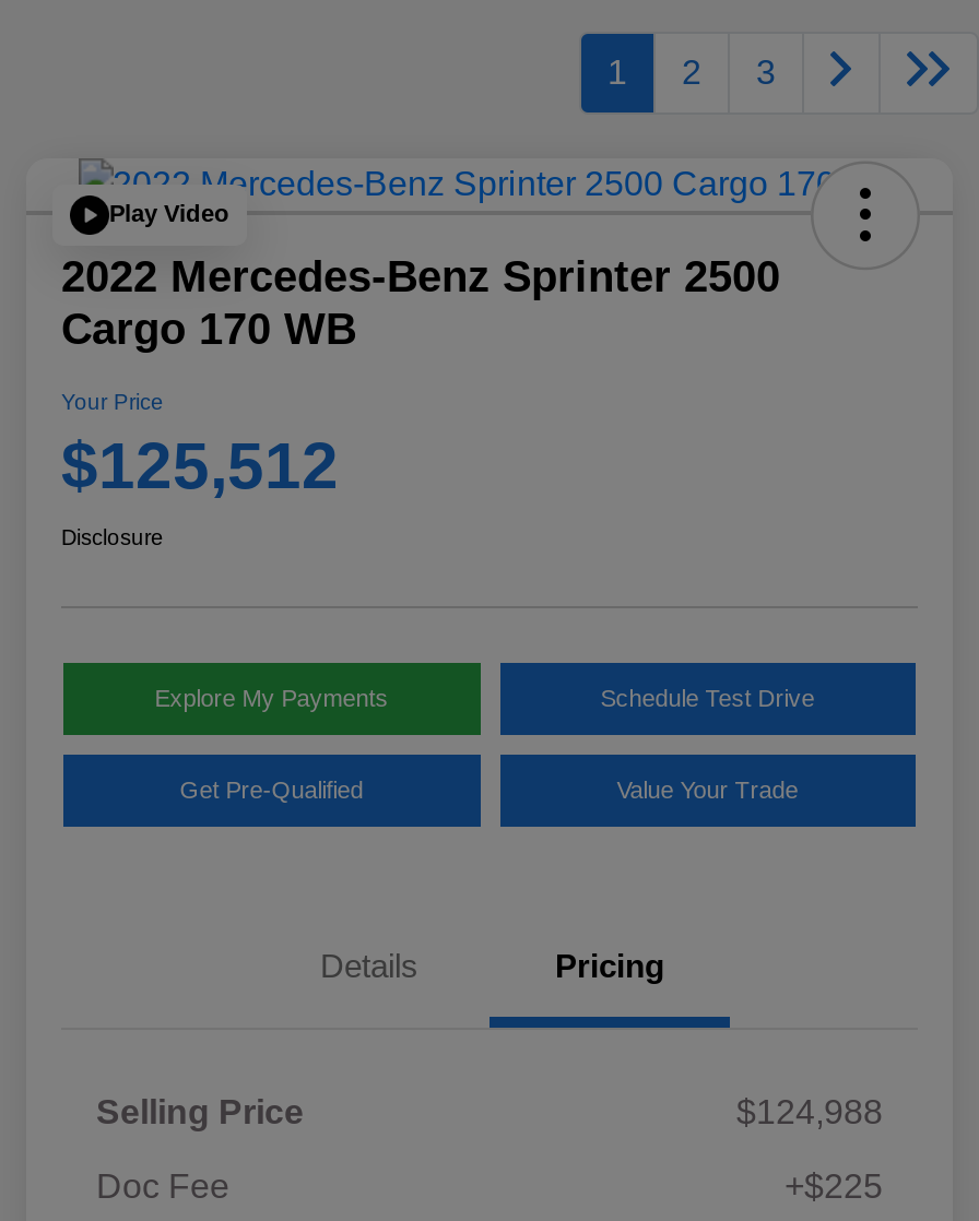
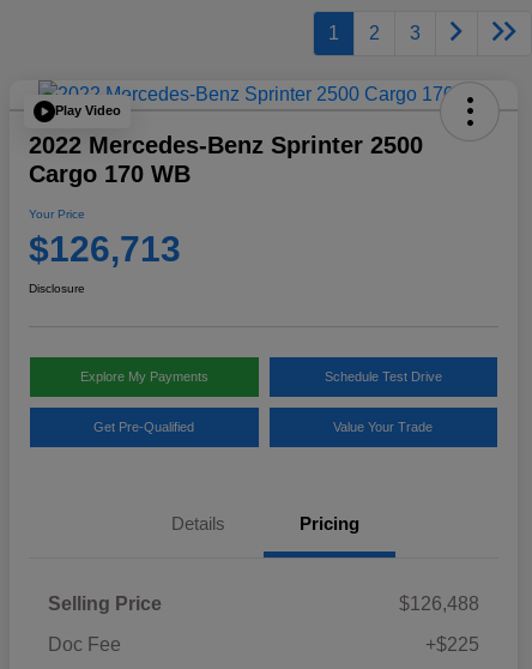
[61,429,339,501] $125,512 -> [29,229,181,268] $126,713
[736,1093,883,1130] $124,988 -> [399,593,479,614] $126,488

